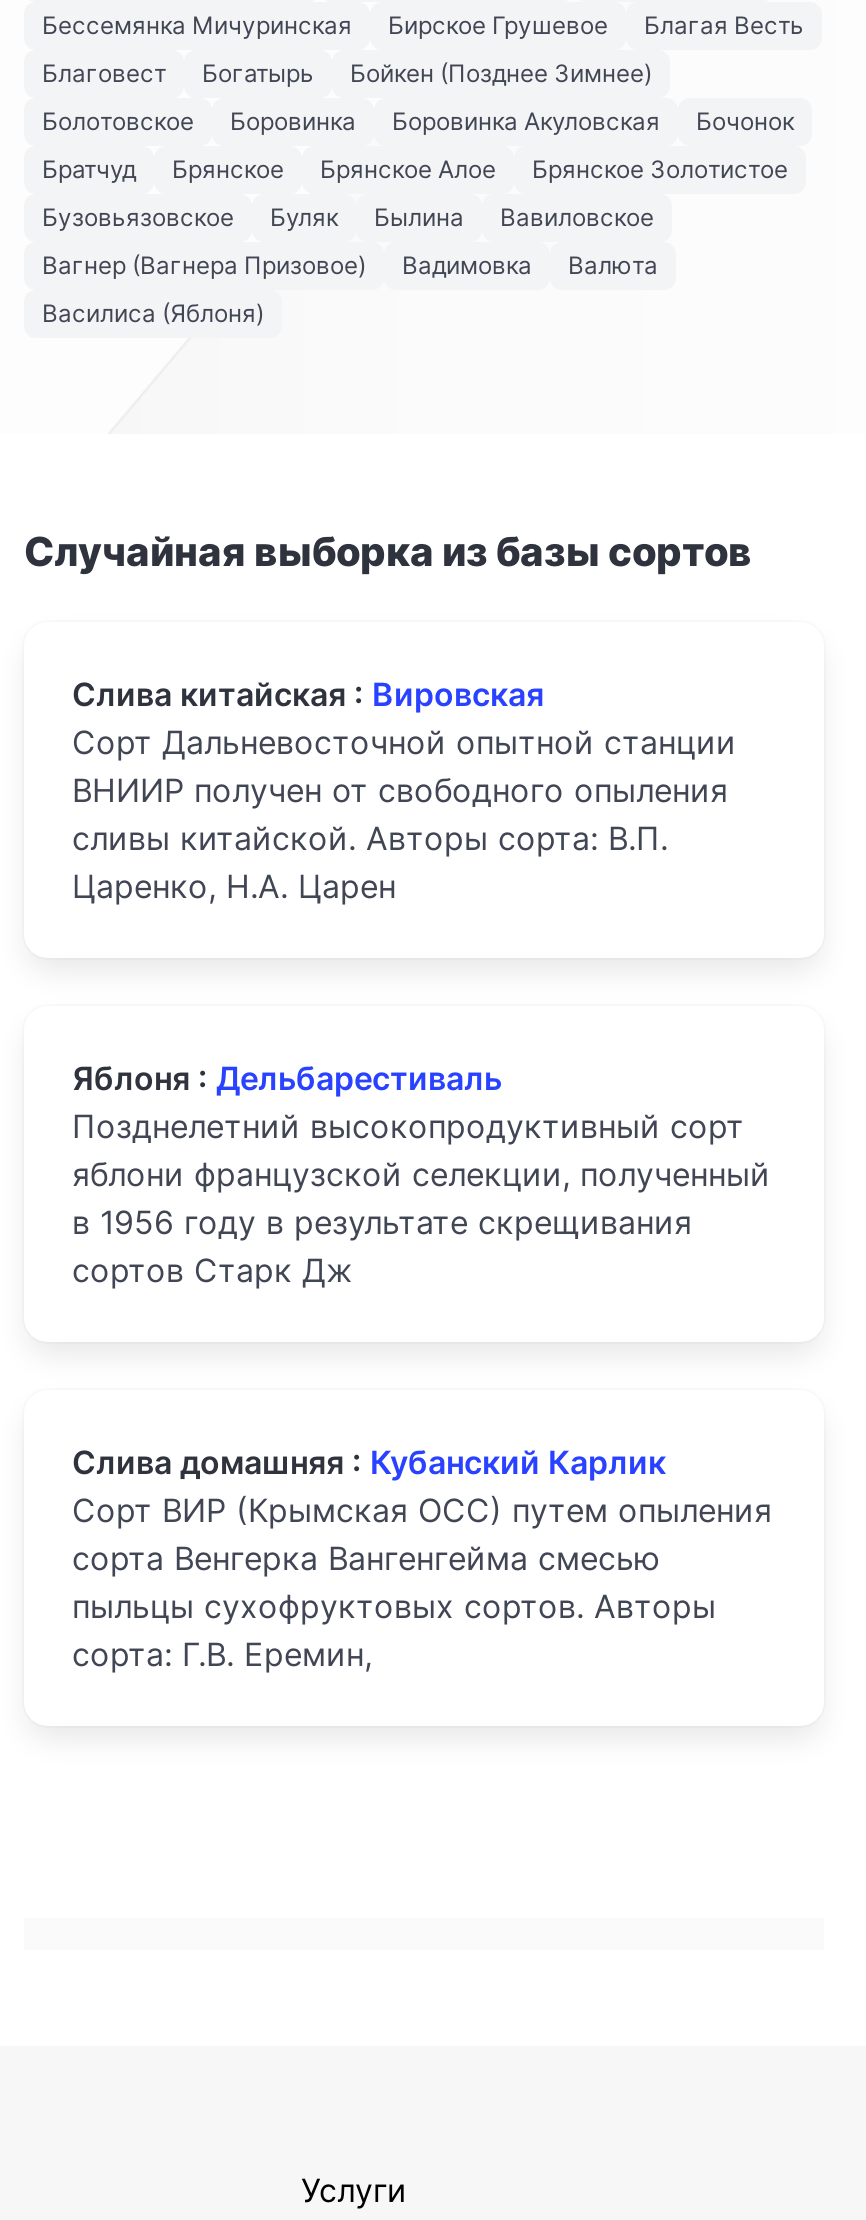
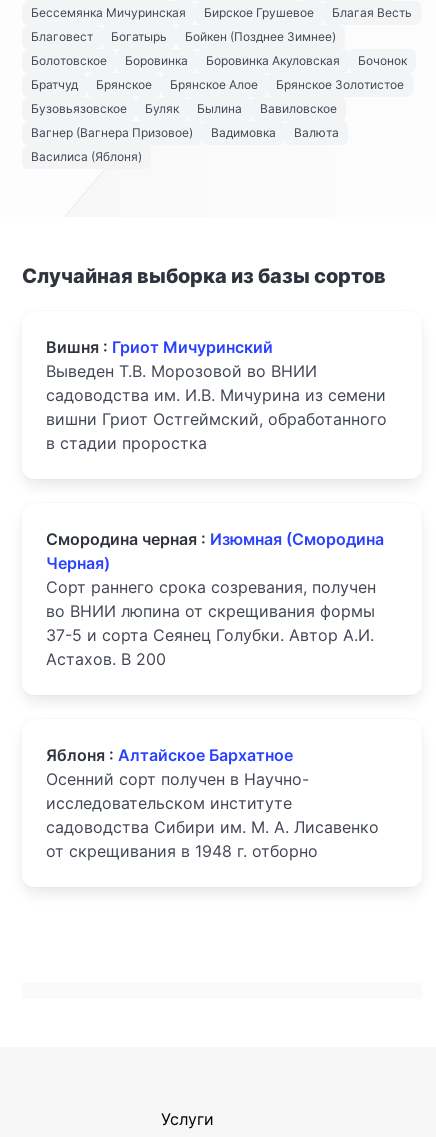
[72,674,736,906] Слива китайская : Вировская | Сорт Дальневосточной опытной станции | ВНИИР получен от свободного опыления | сливы китайской. Авторы сорта: В.П. | Царенко, Н.А. Царен -> [46,337,387,453] Вишня : Гриот Мичуринский | Выведен Т.В. Морозовой во ВНИИ | садоводства им. И.В. Мичурина из семени | вишни Гриот Остгеймский, обработанного | в стадии проростка
[72,1058,770,1290] Яблоня : Дельбарестиваль | Позднелетний высокопродуктивный сорт | яблони французской селекции, полученный | в 1956 году в результате скрещивания | сортов Старк Дж -> [46,529,384,669] Смородина черная : Изюмная (Смородина | Черная) | Сорт раннего срока созревания, получен | во ВНИИ люпина от скрещивания формы | 37-5 и сорта Сеянец Голубки. Автор А.И. | Астахов. В 200
[72,1442,772,1674] Слива домашняя : Кубанский Карлик | Сорт ВИР (Крымская ОСС) путем опыления | сорта Венгерка Вангенгейма смесью | пыльцы сухофруктовых сортов. Авторы | сорта: Г.В. Еремин, -> [46,745,379,861] Яблоня : Алтайское Бархатное | Осенний сорт получен в Научно- | исследовательском институте | садоводства Сибири им. М. А. Лисавенко | от скрещивания в 1948 г. отборно

